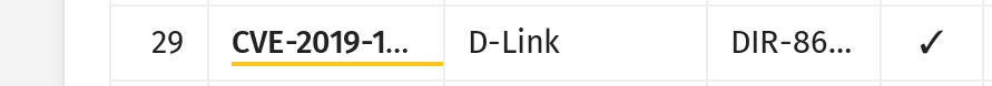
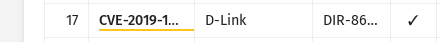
[151,24,185,62] 29 -> [66,12,78,29] 17

